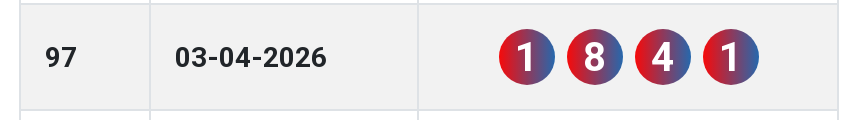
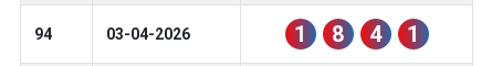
[45,40,77,72] 97 -> [34,25,52,42] 94

